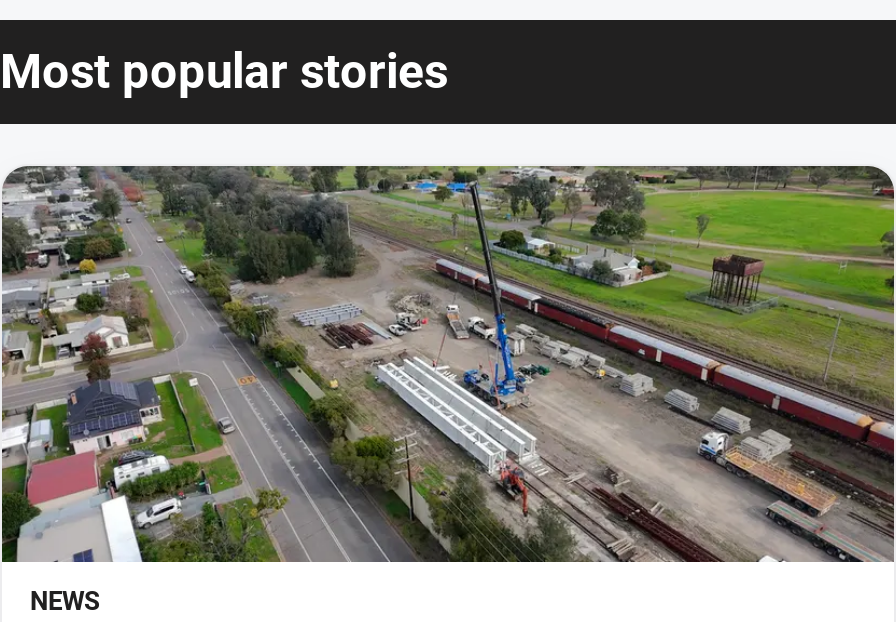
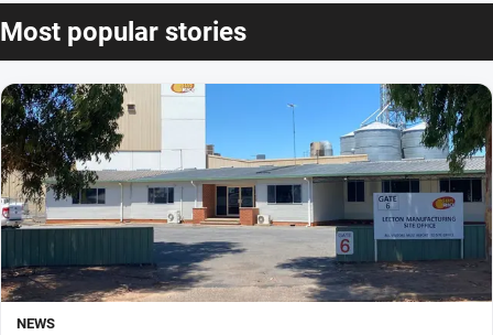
[6,164,890,564] [image] -> [3,83,490,303] [image]

